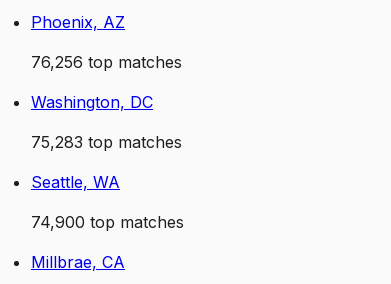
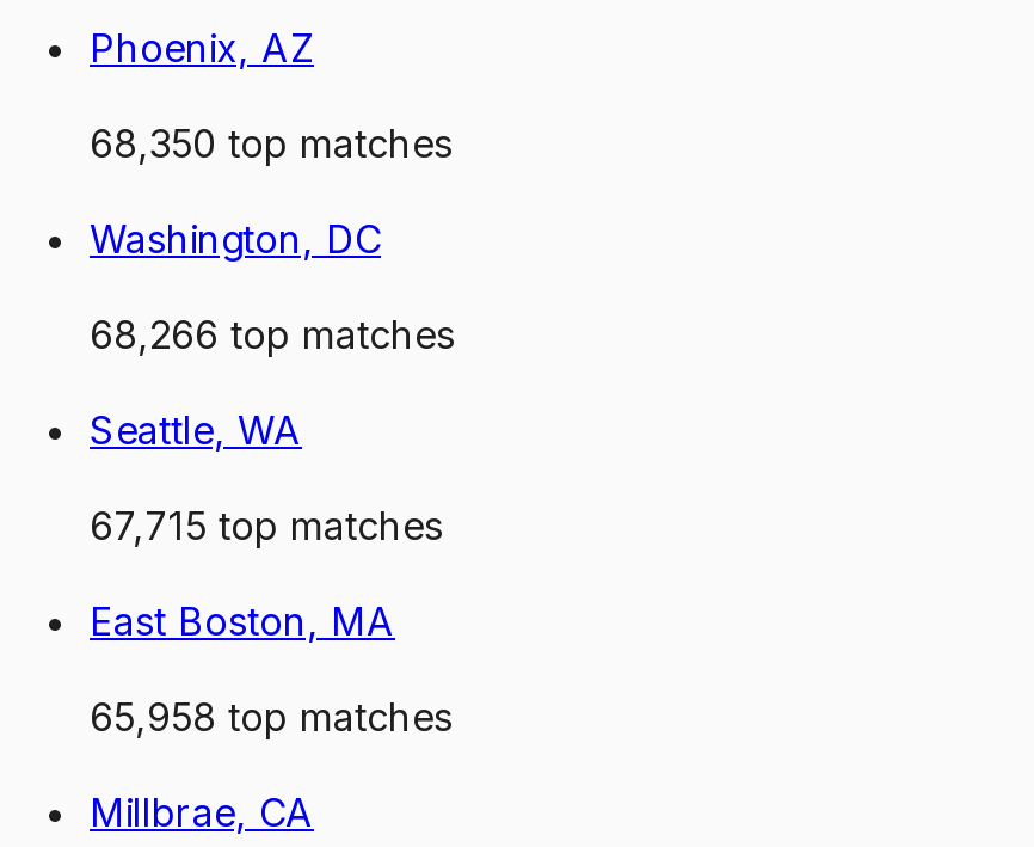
[31,52,182,72] 76,256 top matches -> [90,120,453,167] 68,350 top matches
[31,132,182,152] 75,283 top matches -> [90,311,455,359] 68,266 top matches
[31,212,184,232] 74,900 top matches -> [90,502,453,741] 67,715 top matches | East Boston, MA | 65,958 top matches

